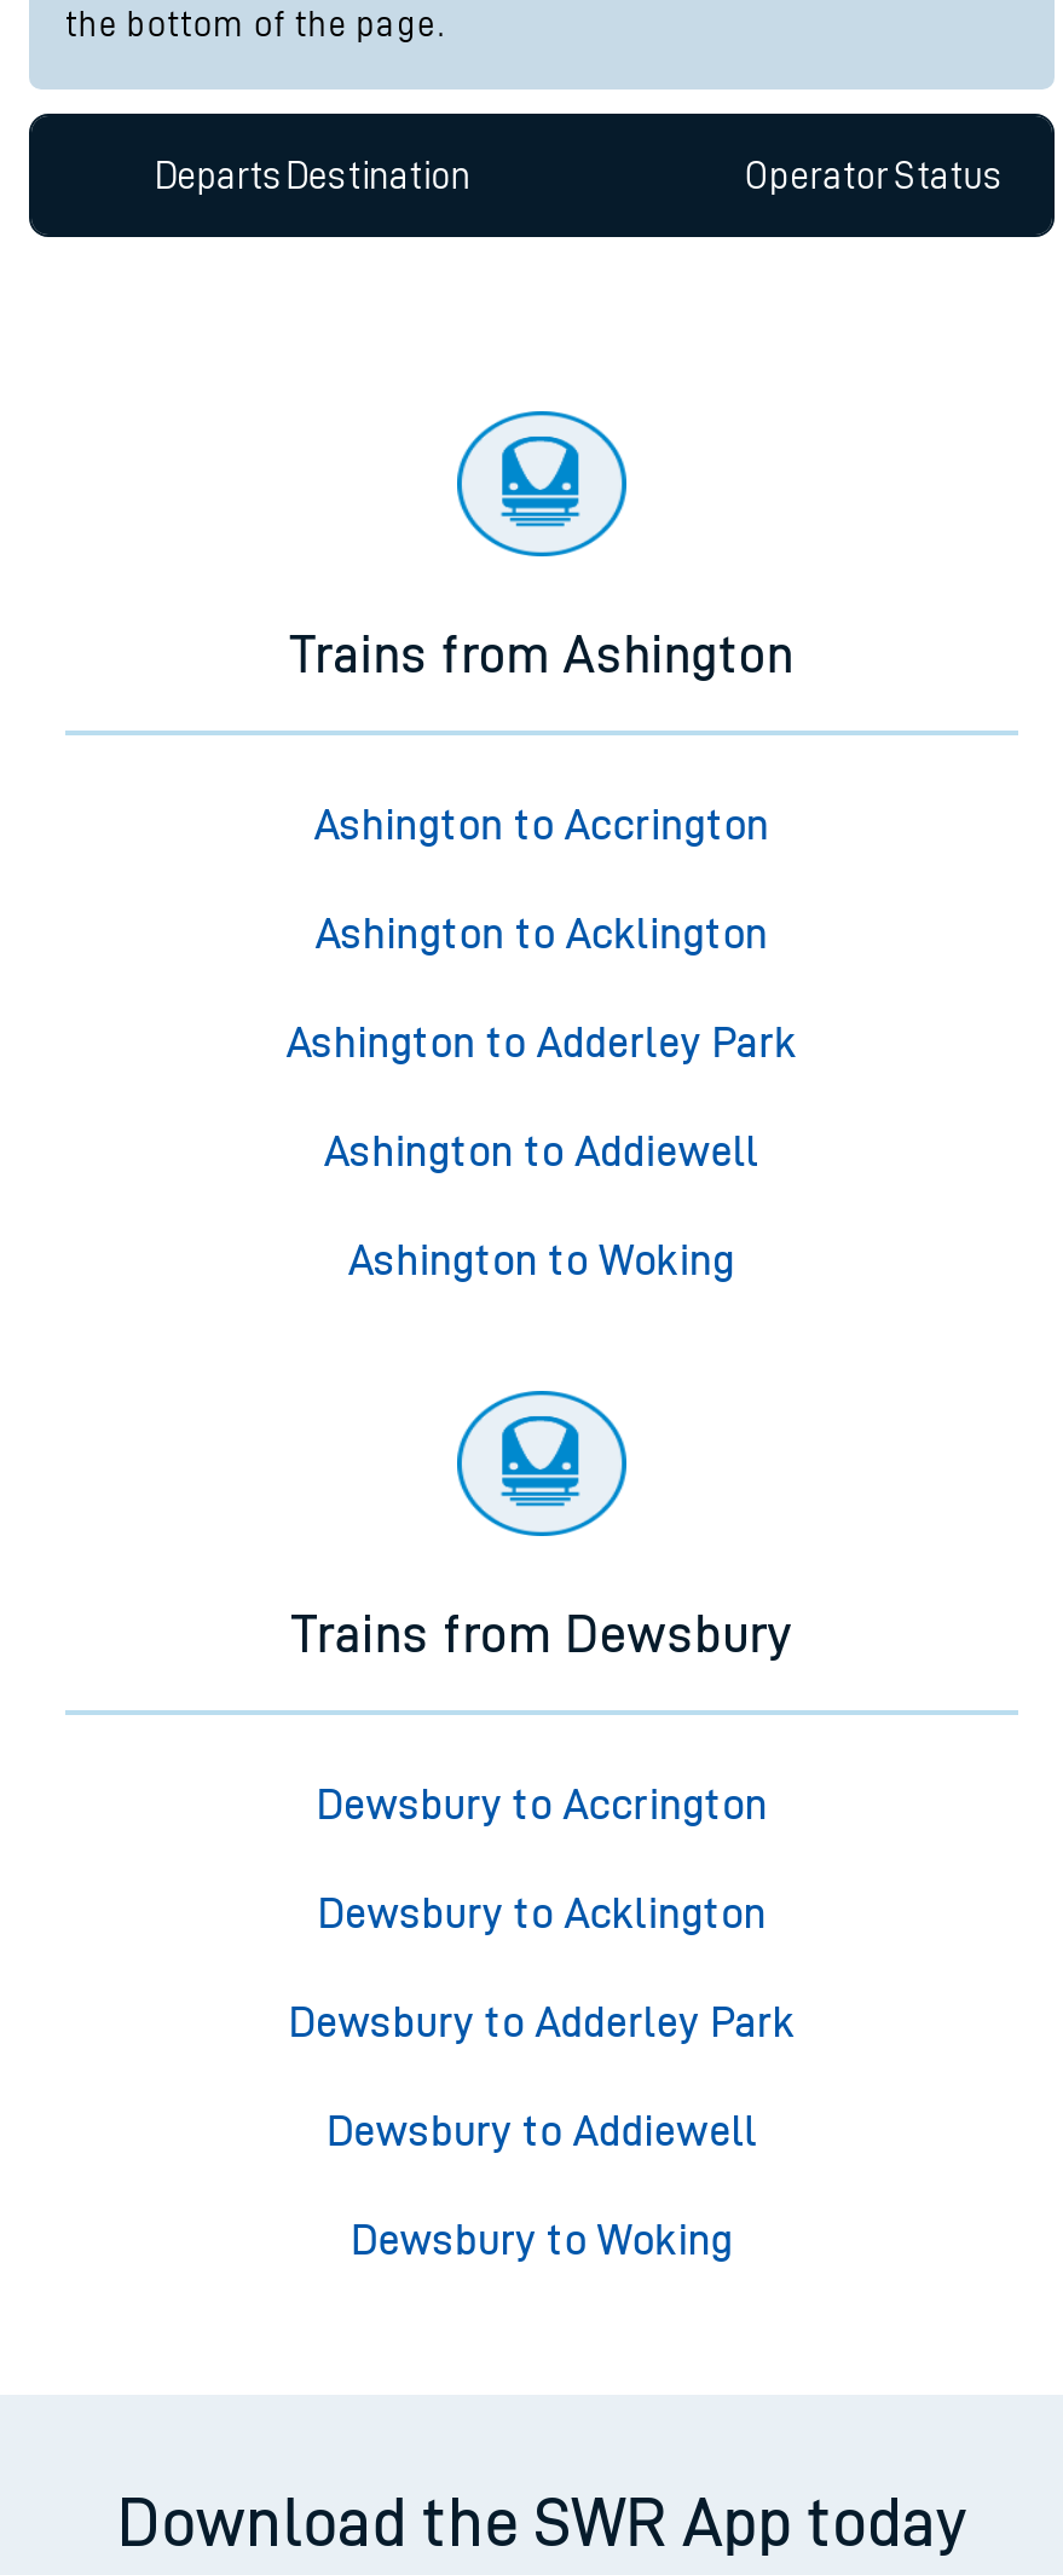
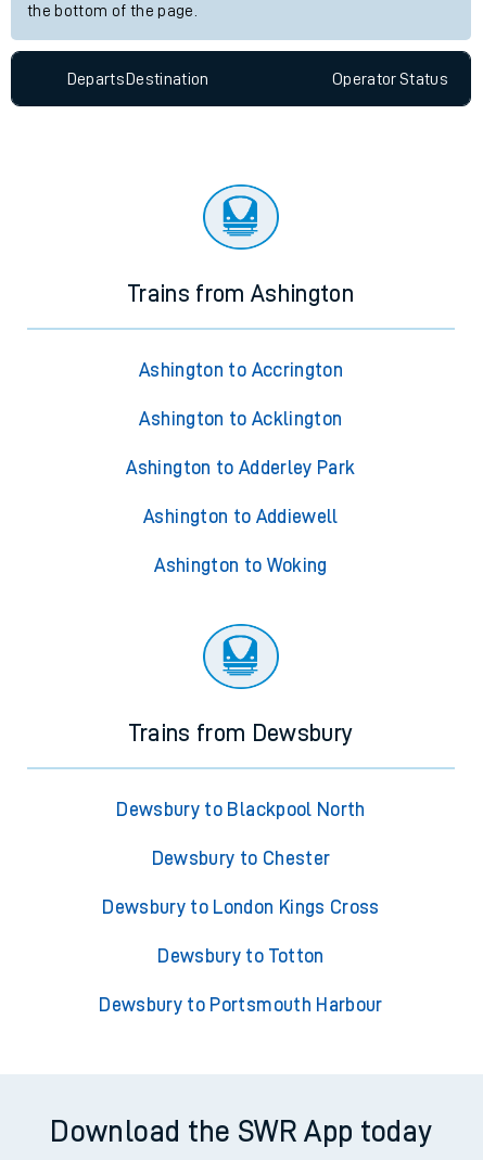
[316,1784,767,1828] Dewsbury to Accrington -> [116,800,365,820] Dewsbury to Blackpool North
[317,1893,766,1936] Dewsbury to Acklington -> [152,849,330,869] Dewsbury to Chester
[288,2002,795,2045] Dewsbury to Adderley Park -> [102,898,380,917] Dewsbury to London Kings Cross
[326,2111,758,2154] Dewsbury to Addiewell -> [158,947,324,966] Dewsbury to Totton
[350,2219,733,2263] Dewsbury to Woking -> [99,996,383,1015] Dewsbury to Portsmouth Harbour

